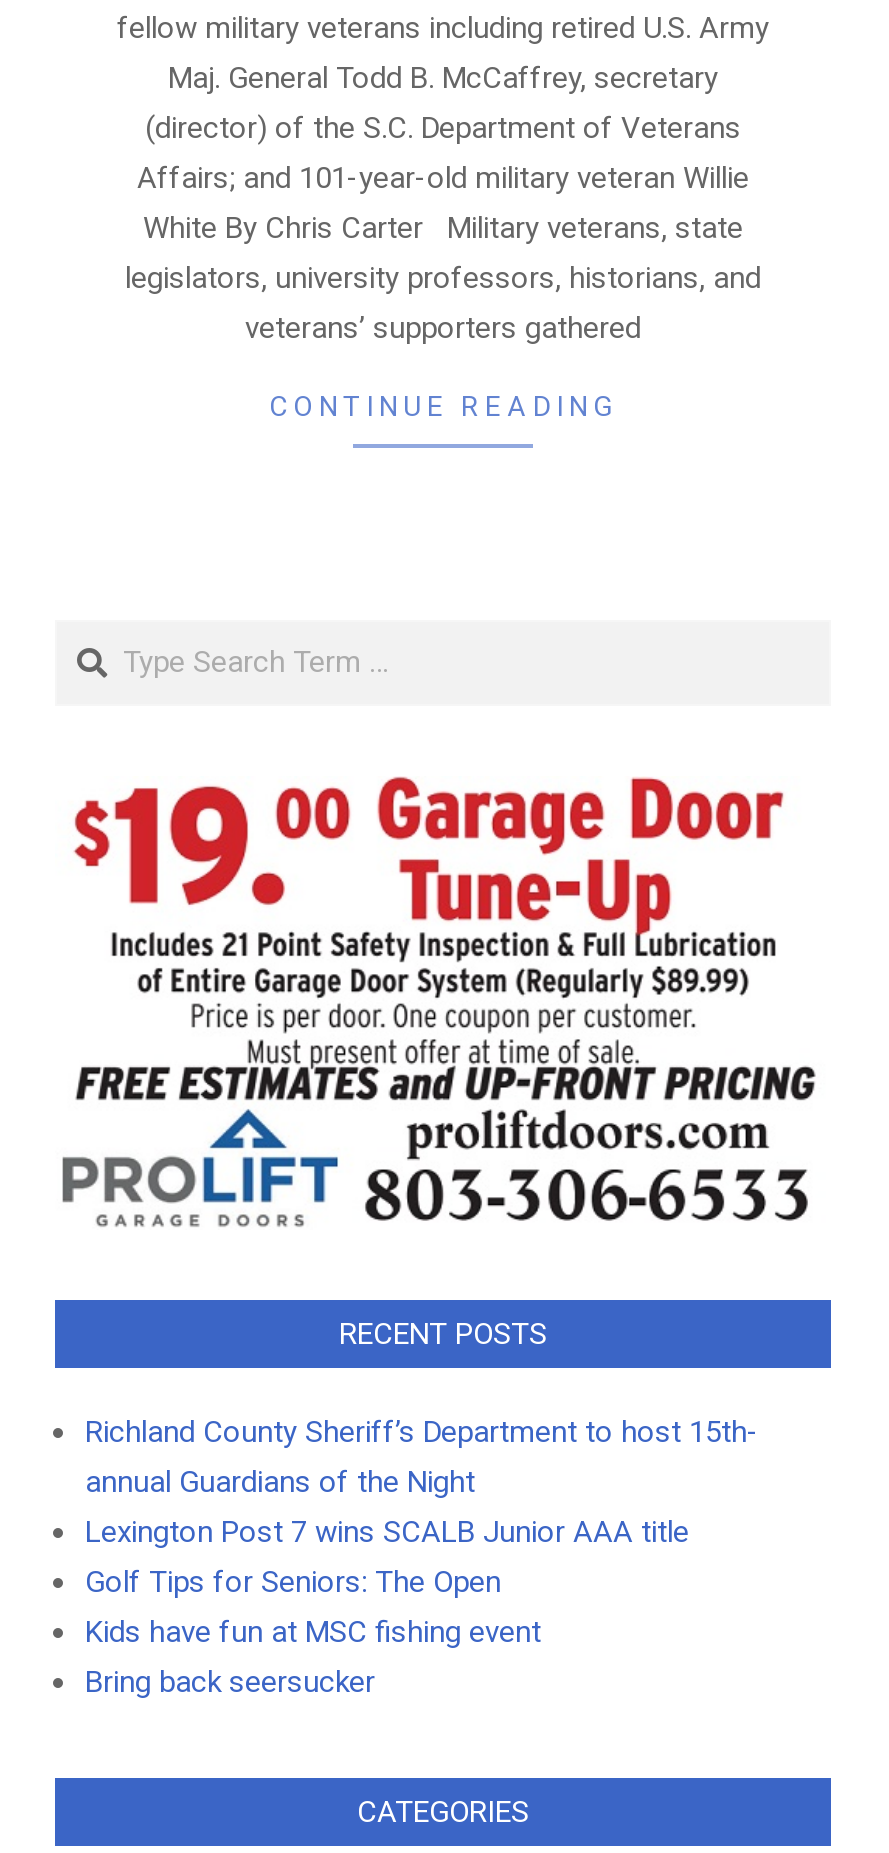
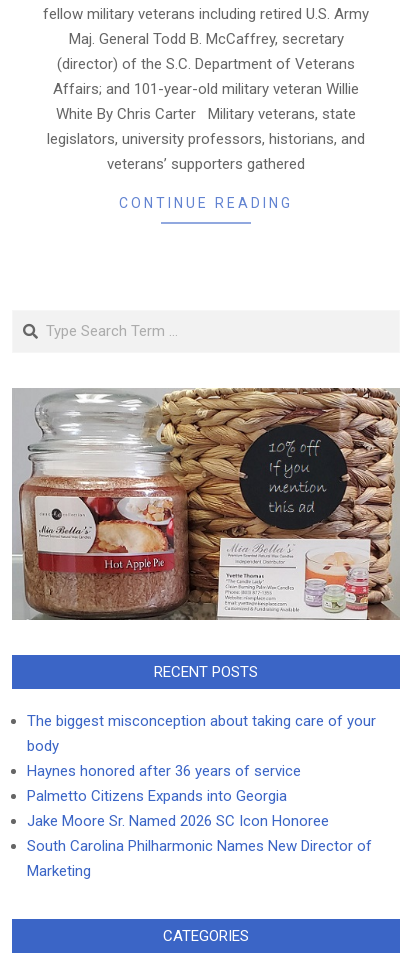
[55,776,831,1230] [image] -> [11,387,401,621] [image]
[85,1414,759,1700] Richland County Sheriff’s Department to host 15th- | annual Guardians of the Night | Lexington Post 7 wins SCALB Junior AAA title | Golf Tips for Seniors: The Open | Kids have fun at MSC fishing event | Bring back seersucker -> [27,712,376,880] The biggest misconception about taking care of your | body | Haynes honored after 36 years of service | Palmetto Citizens Expands into Georgia | Jake Moore Sr. Named 2026 SC Icon Honoree | South Carolina Philharmonic Names New Director of | Marketing

